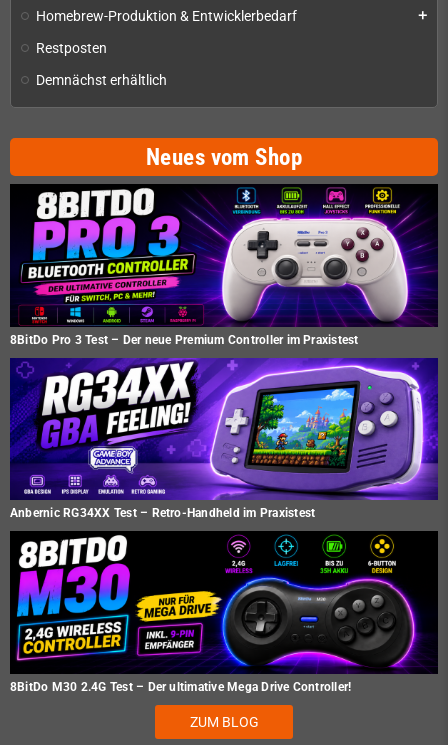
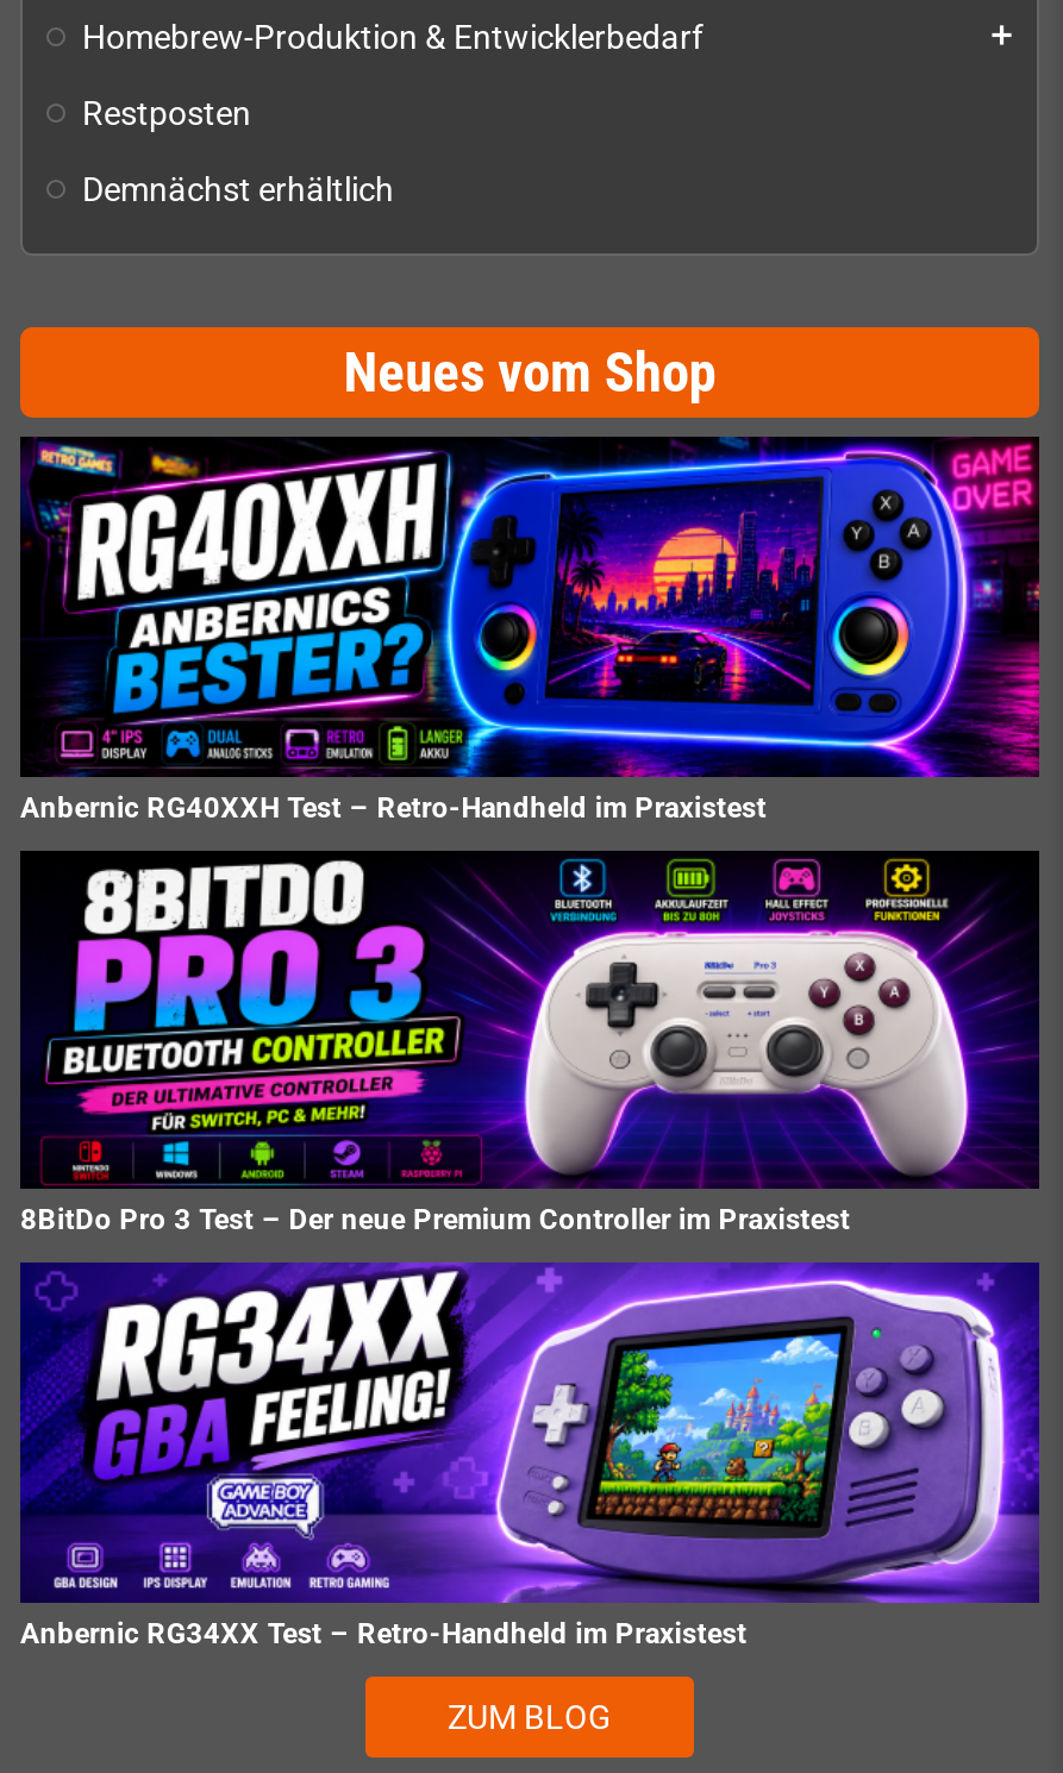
none -> [20,437,1042,824] [image] | Anbernic RG40XXH Test – Retro-Handheld im Praxistest
moved [10,186,439,520] -> [20,856,1042,1650]: [image] | 8BitDo Pro 3 Test – Der neue Premium Controller im Praxistest | Anbernic RG34XX Test – Retro-Handheld im Praxistest
[10,530,438,694] [image] | 8BitDo M30 2.4G Test – Der ultimative Mega Drive Controller! -> none

